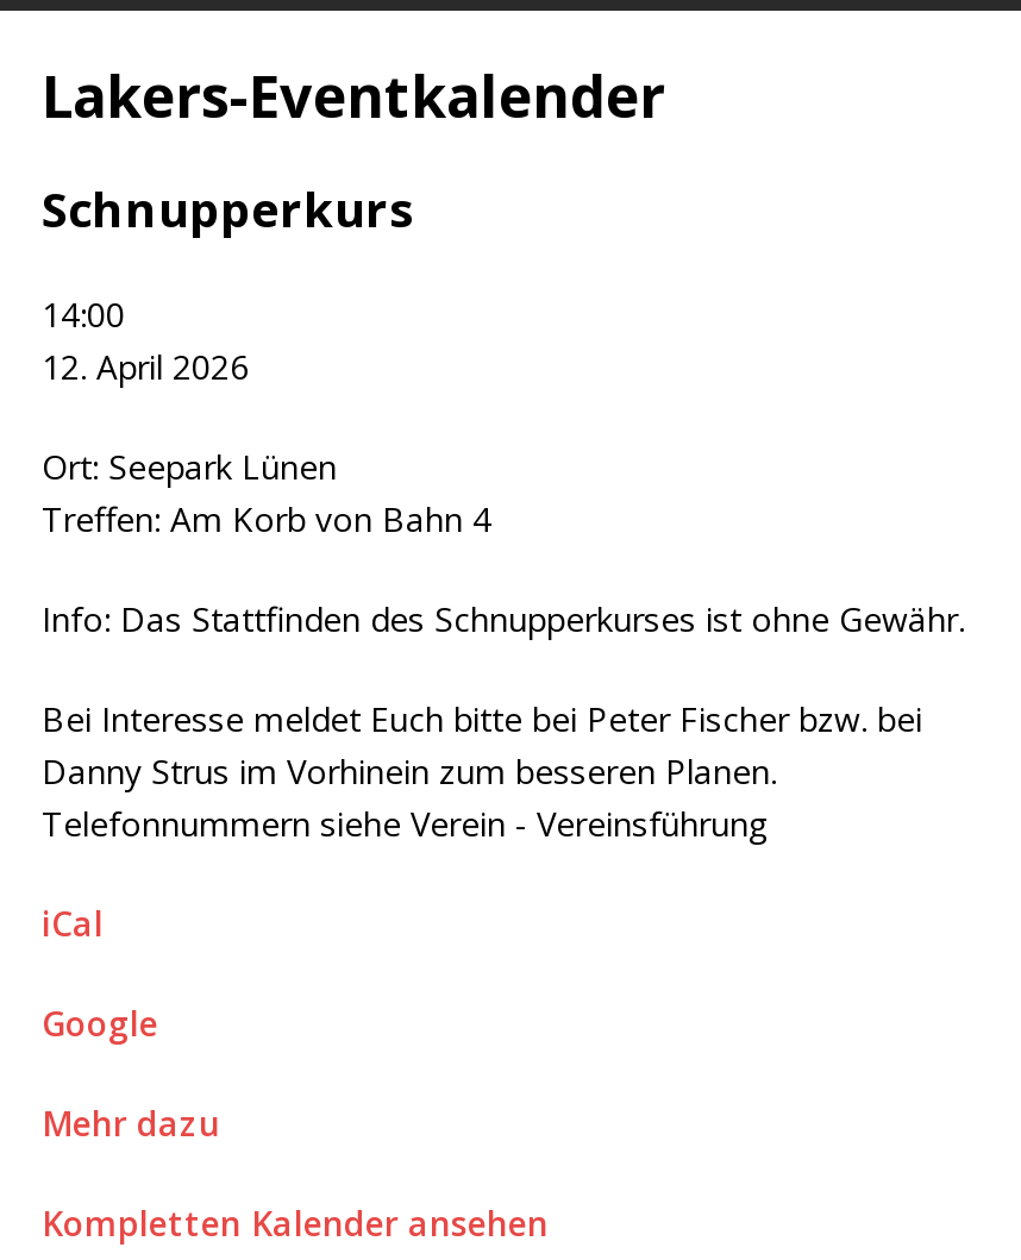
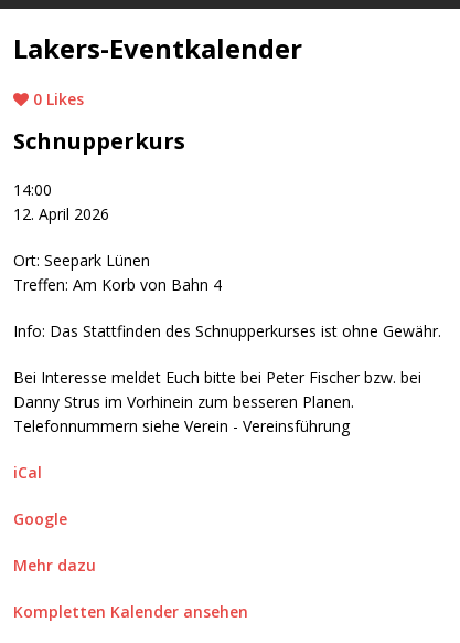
none -> [33,88,84,109] 0 Likes

